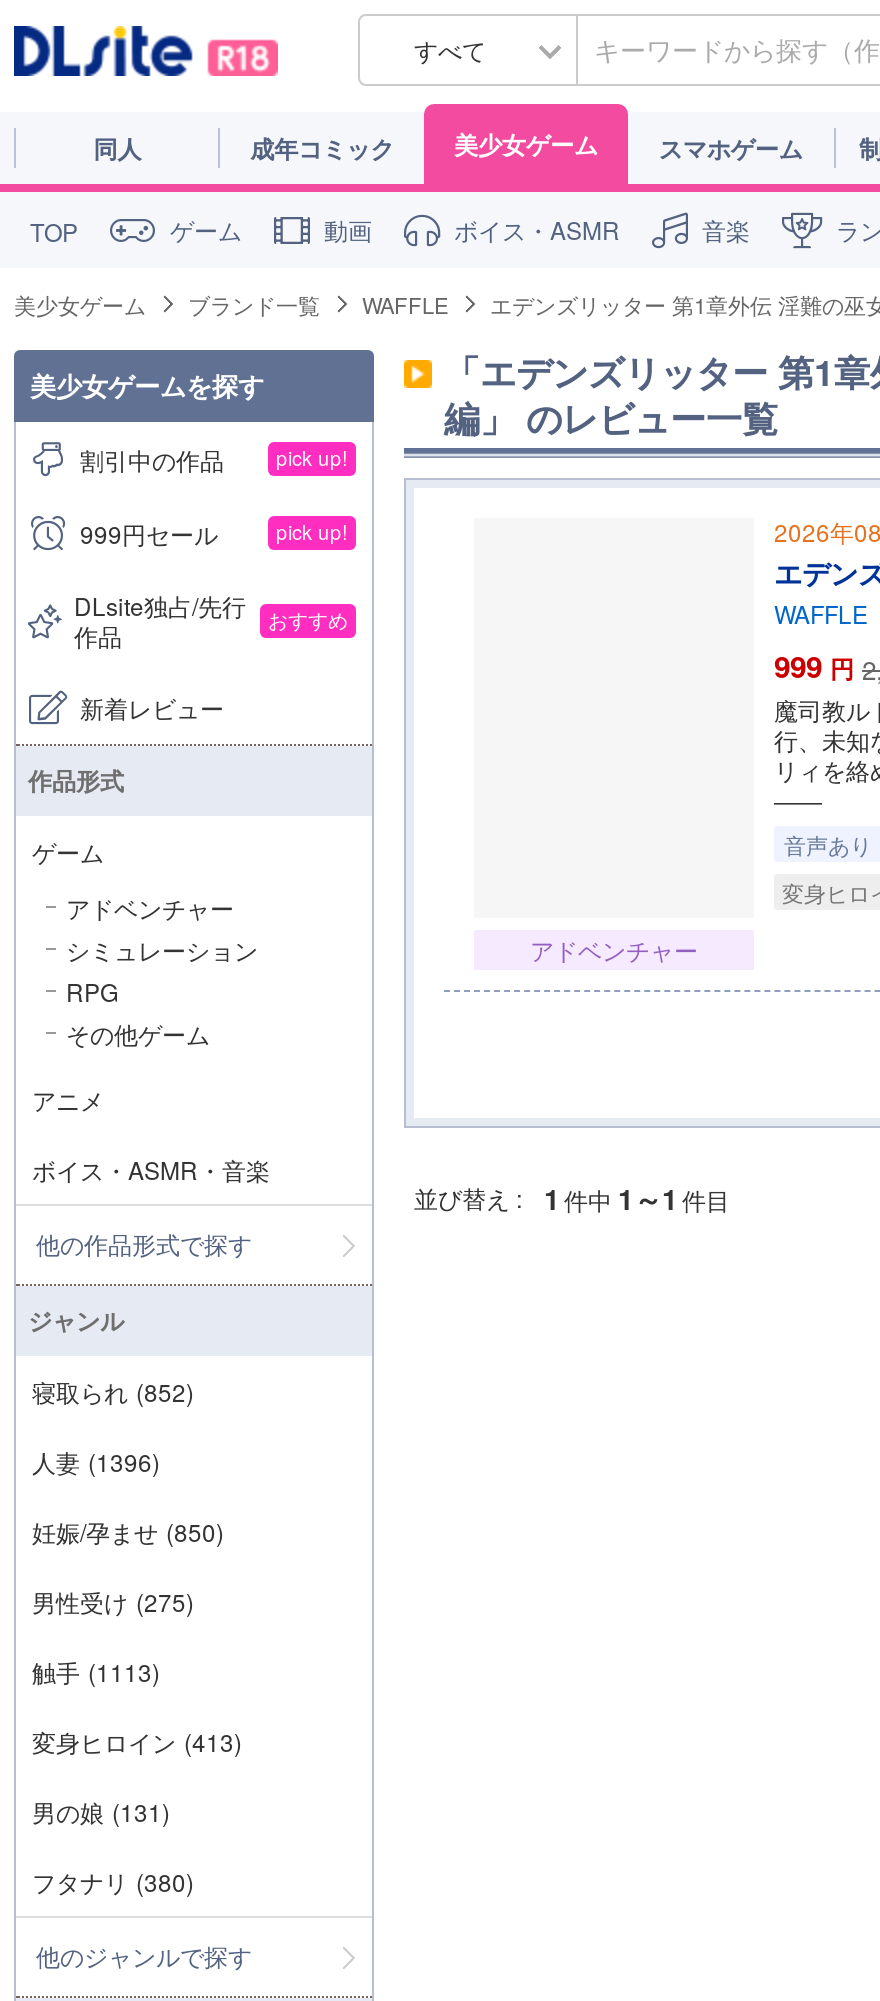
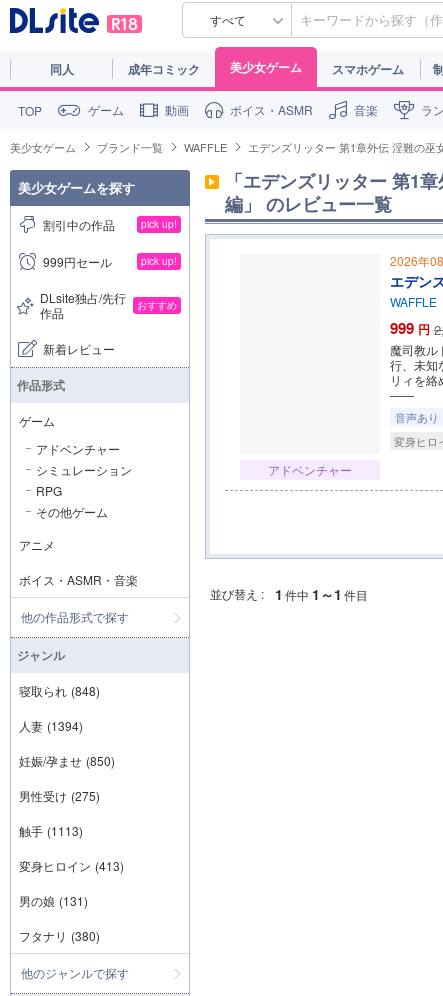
[32,1374,194,1408] 寝取られ (852) -> [19,682,100,699] 寝取られ (848)
[32,1444,160,1478] 人妻 (1396) -> [19,717,83,734] 人妻 (1394)

